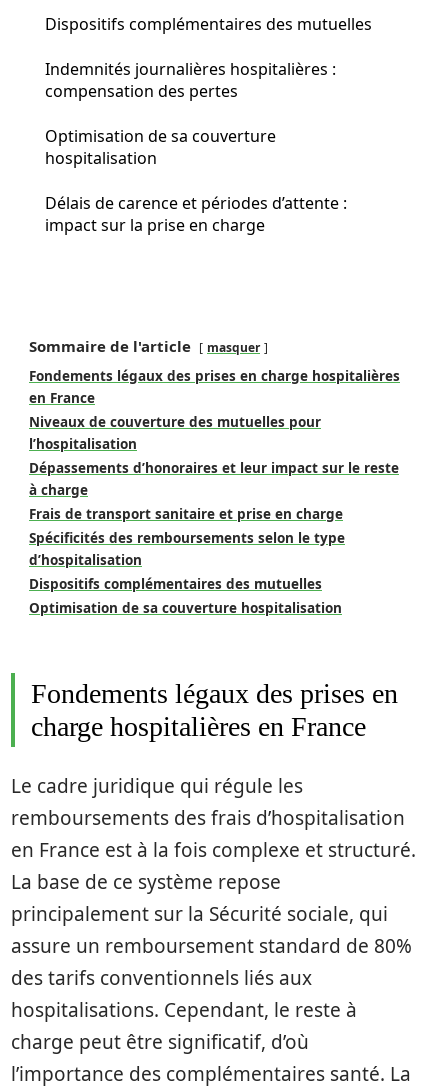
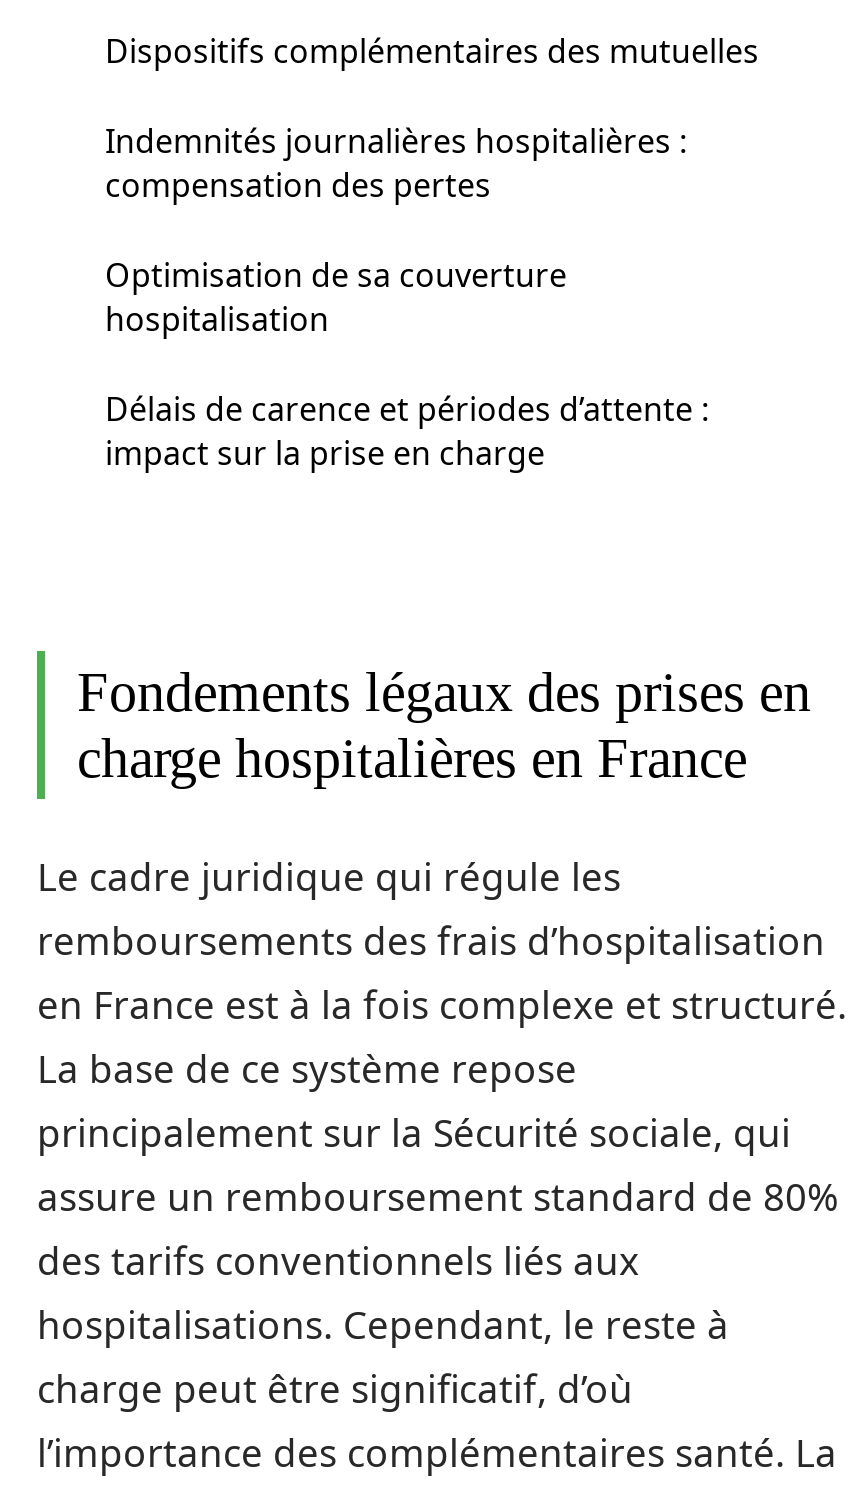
[29,336,400,617] Sommaire de l'article | masquer | Fondements légaux des prises en charge hospitalières | en France | Niveaux de couverture des mutuelles pour | l’hospitalisation | Dépassements d’honoraires et leur impact sur le reste | à charge | Frais de transport sanitaire et prise en charge | Spécificités des remboursements selon le type | d’hospitalisation | Dispositifs complémentaires des mutuelles | Optimisation de sa couverture hospitalisation -> none

